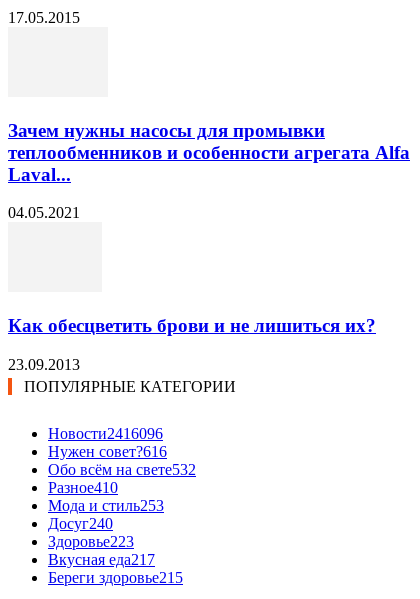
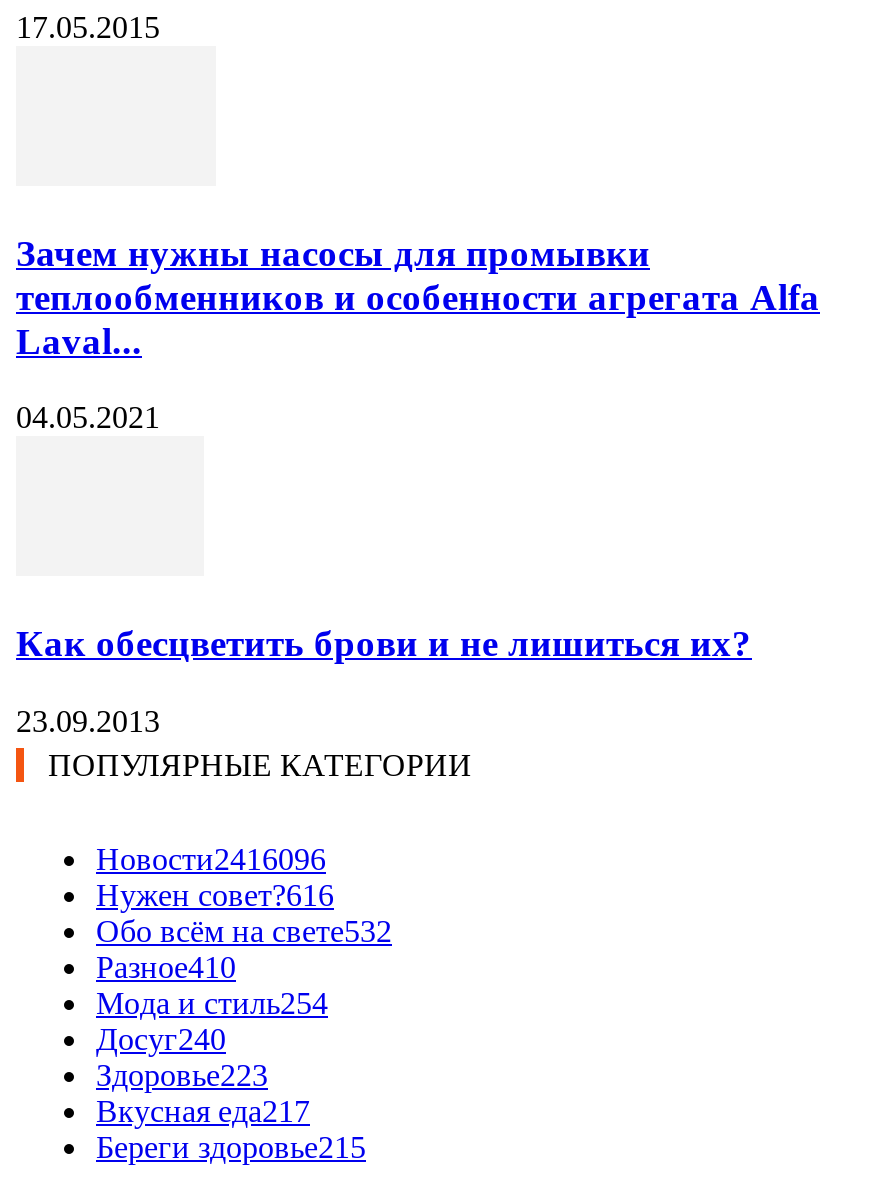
[48,497,164,514] Мода и стиль253 -> [96,986,328,1020] Мода и стиль254

